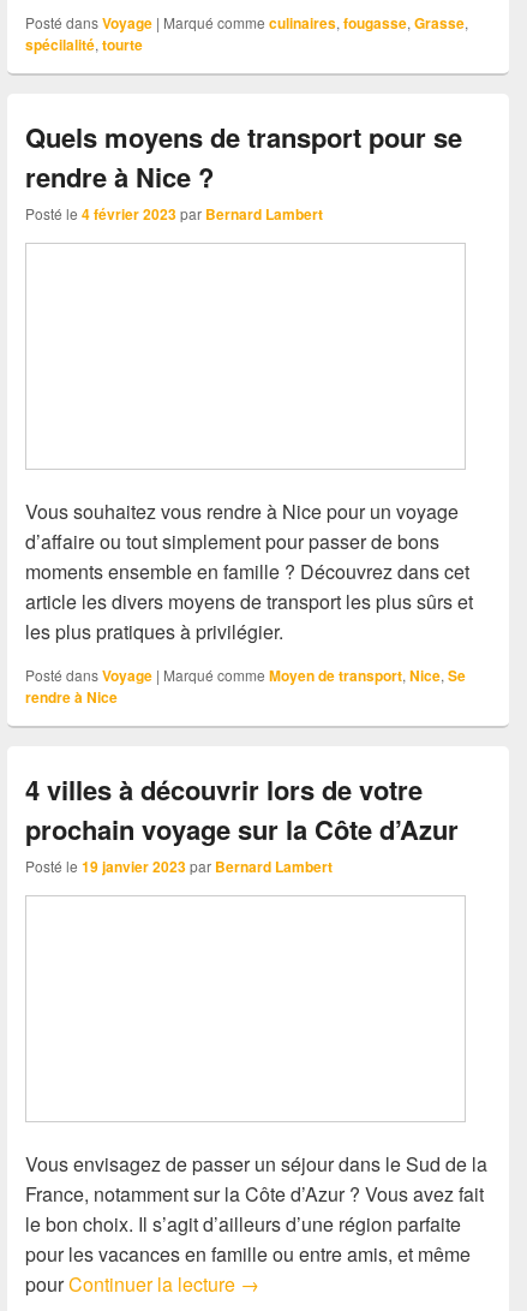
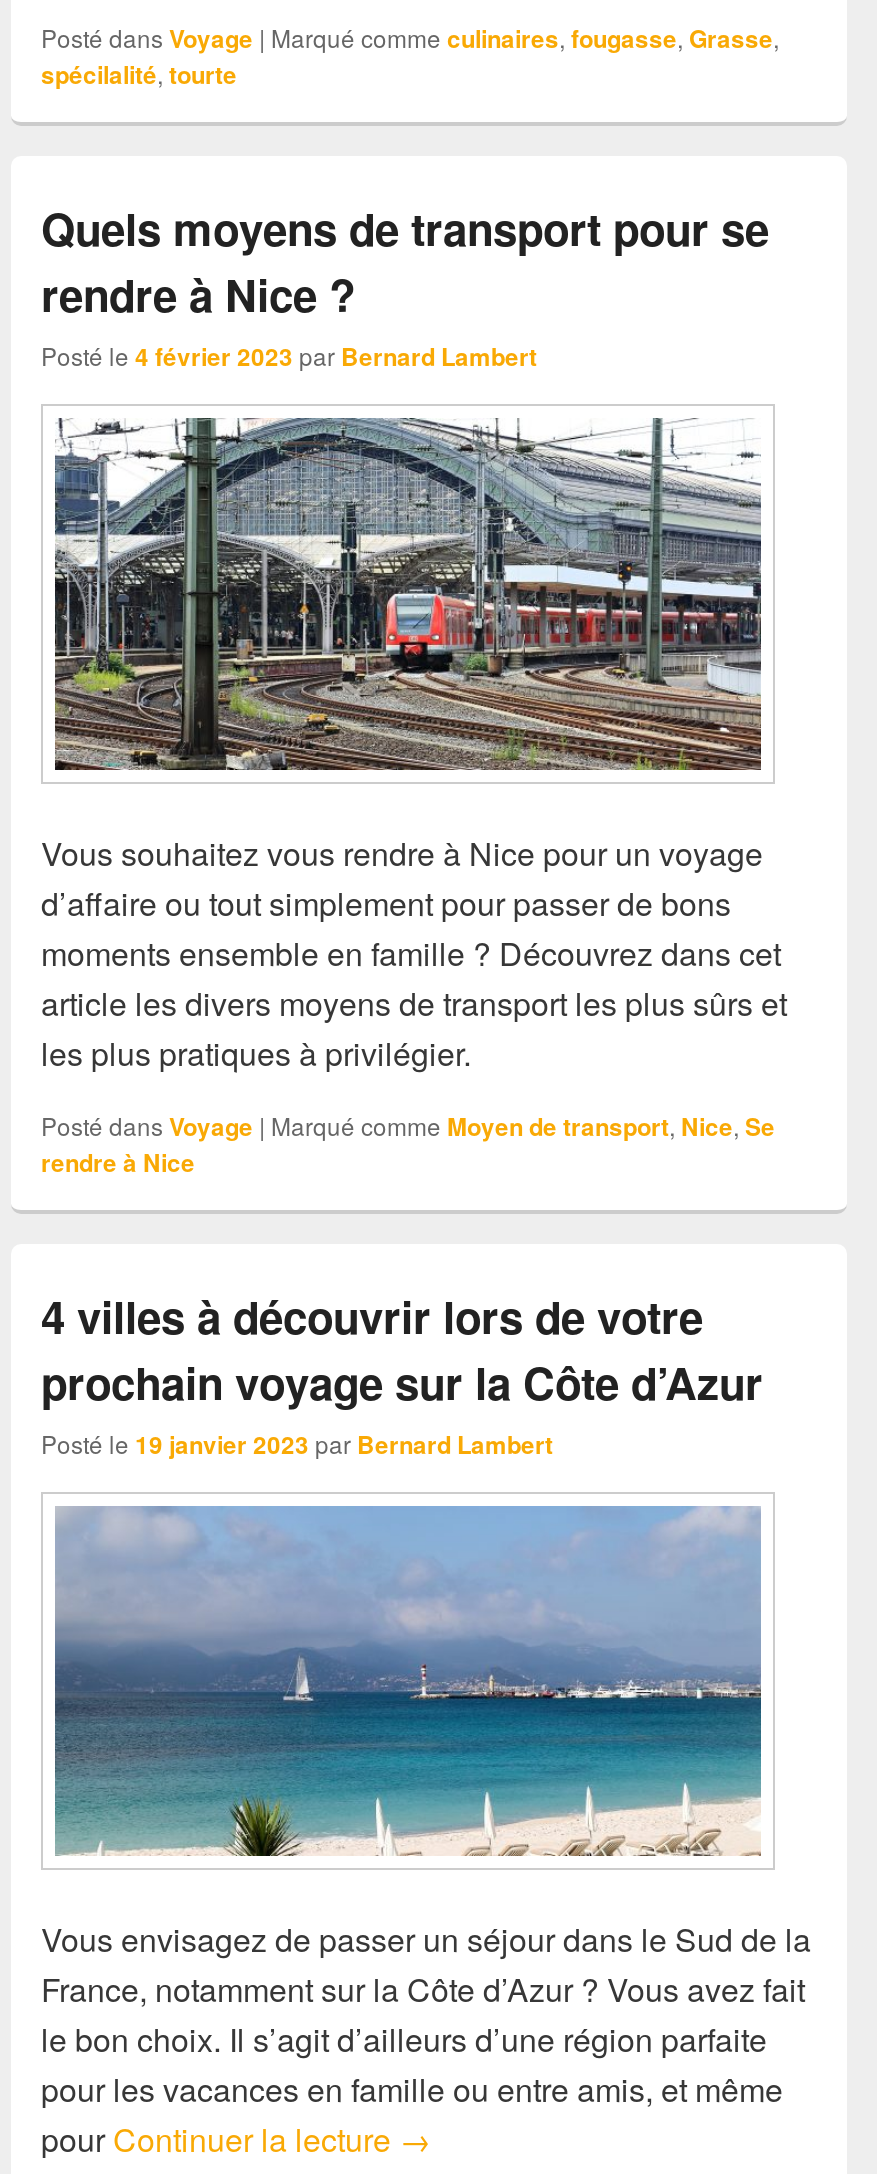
none -> [53,416,763,772] [image]
none -> [53,1504,763,1858] [image]

